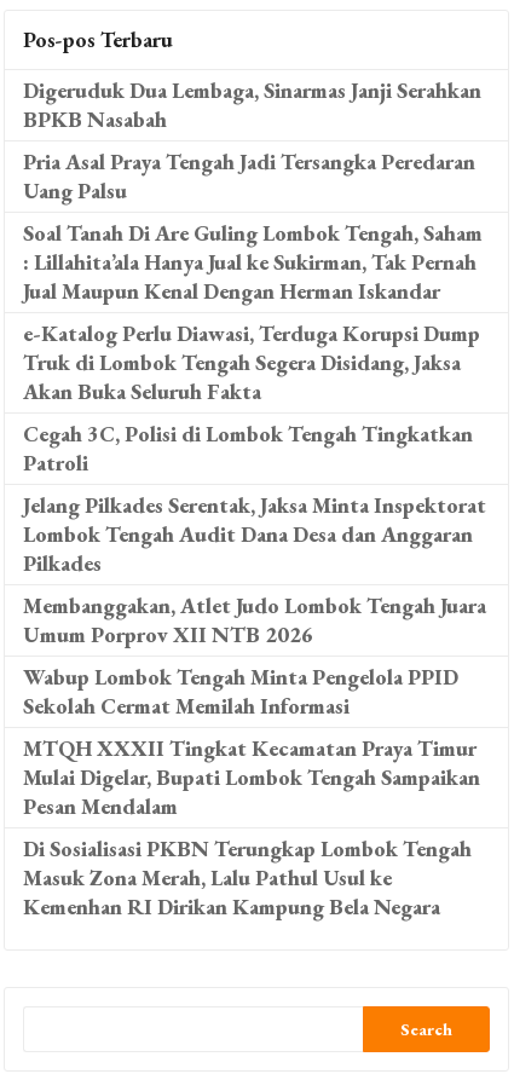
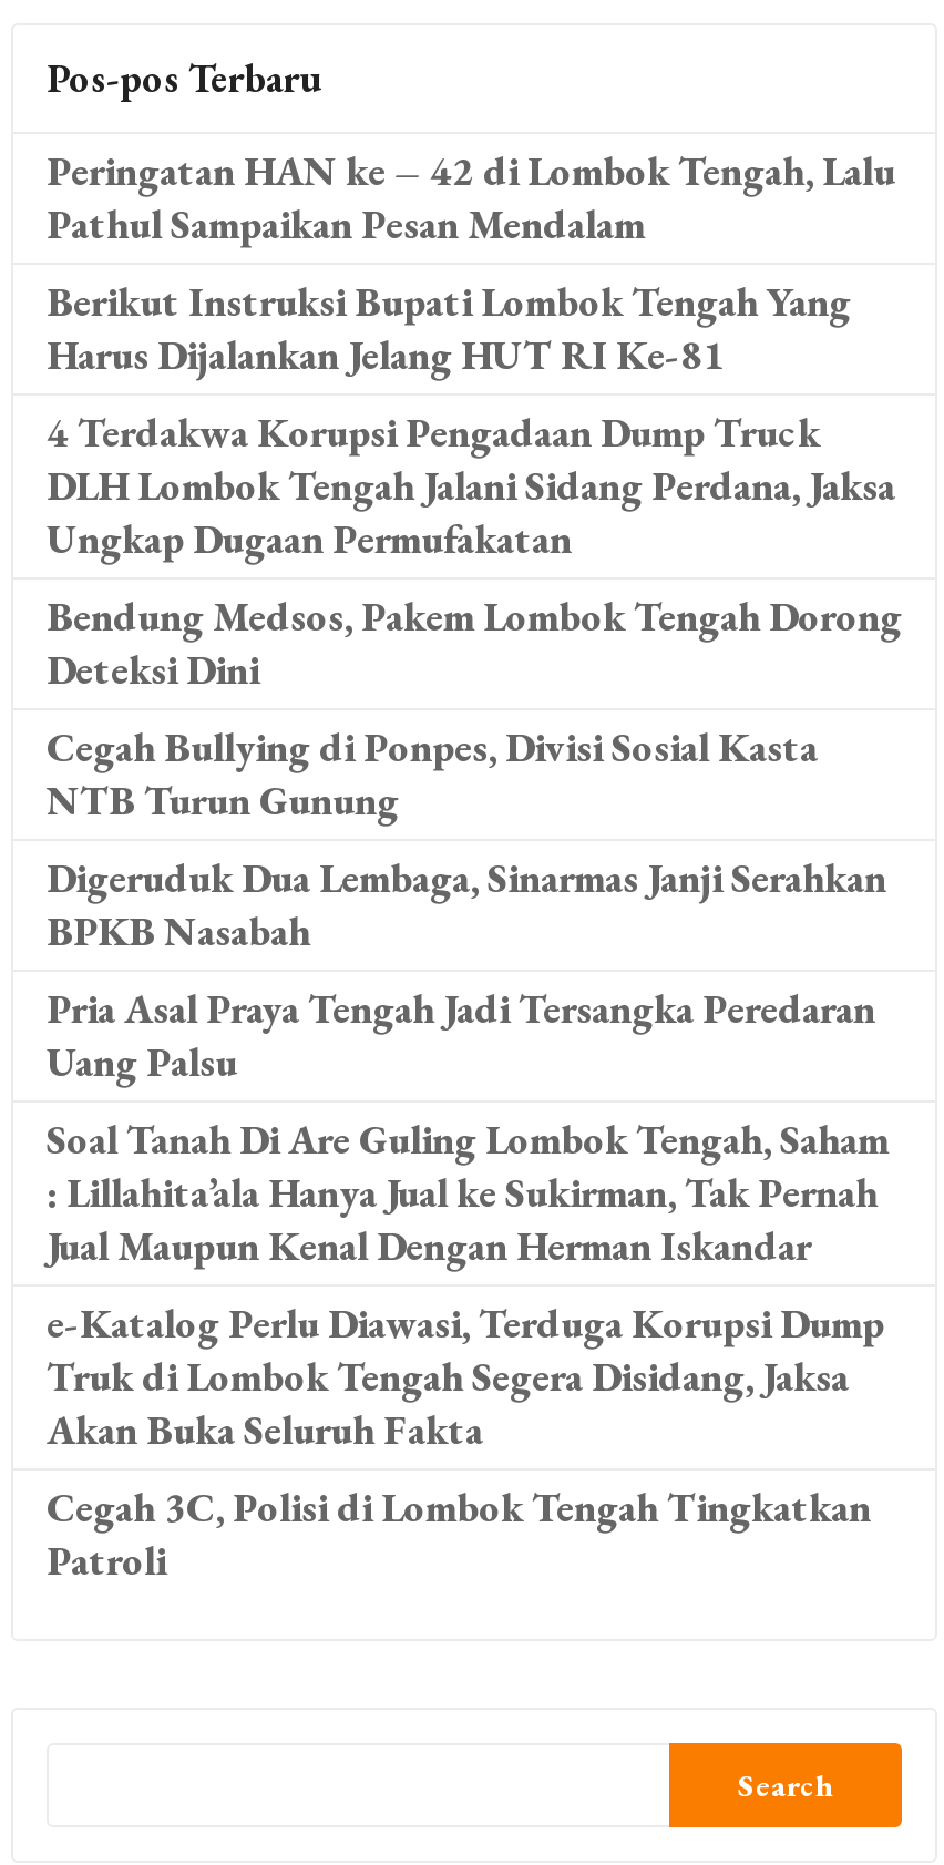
none -> [47,145,902,826] Peringatan HAN ke – 42 di Lombok Tengah, Lalu | Pathul Sampaikan Pesan Mendalam | Berikut Instruksi Bupati Lombok Tengah Yang | Harus Dijalankan Jelang HUT RI Ke-81 | 4 Terdakwa Korupsi Pengadaan Dump Truck | DLH Lombok Tengah Jalani Sidang Perdana, Jaksa | Ungkap Dugaan Permufakatan | Bendung Medsos, Pakem Lombok Tengah Dorong | Deteksi Dini | Cegah Bullying di Ponpes, Divisi Sosial Kasta | NTB Turun Gunung
moved [23,76,483,477] -> [47,852,889,1586]: Digeruduk Dua Lembaga, Sinarmas Janji Serahkan | BPKB Nasabah | Pria Asal Praya Tengah Jadi Tersangka Peredaran | ... | Cegah 3C, Polisi di Lombok Tengah Tingkatkan | Patroli
[23,491,486,920] Jelang Pilkades Serentak, Jaksa Minta Inspektorat | Lombok Tengah Audit Dana Desa dan Anggaran | Pilkades | Membanggakan, Atlet Judo Lombok Tengah Juara | Umum Porprov XII NTB 2026 | Wabup Lombok Tengah Minta Pengelola PPID | Sekolah Cermat Memilah Informasi | MTQH XXXII Tingkat Kecamatan Praya Timur | Mulai Digelar, Bupati Lombok Tengah Sampaikan | Pesan Mendalam | Di Sosialisasi PKBN Terungkap Lombok Tengah | Masuk Zona Merah, Lalu Pathul Usul ke | Kemenhan RI Dirikan Kampung Bela Negara -> none

